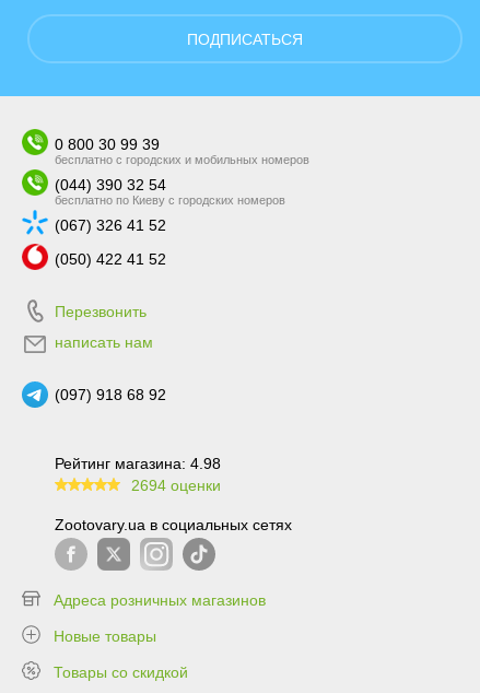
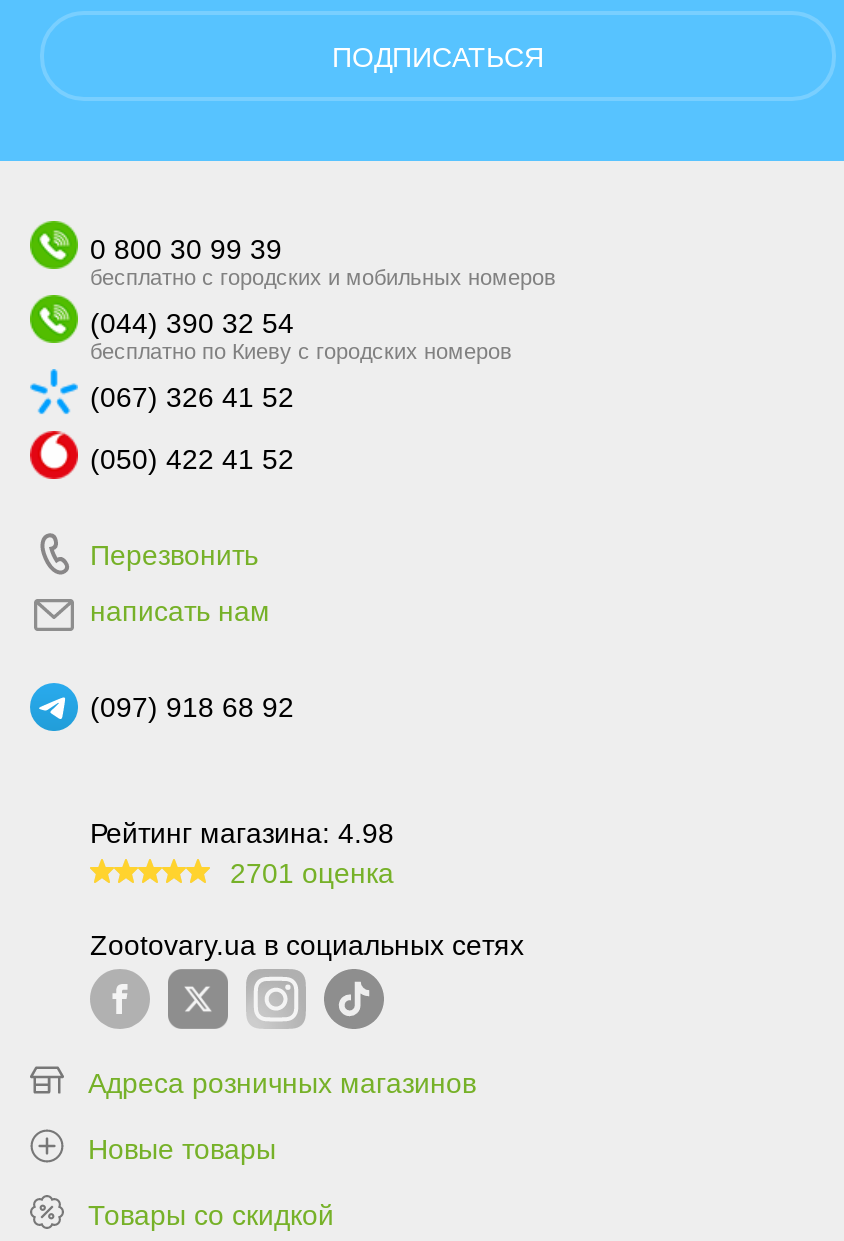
[131,477,221,494] 2694 оценки -> [230,857,394,889] 2701 оценка

